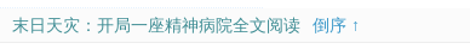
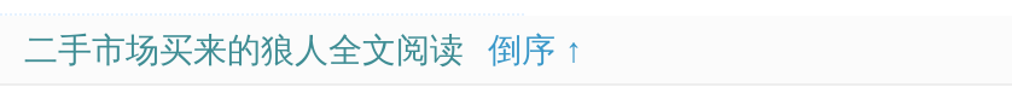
[12,16,300,35] 末日天灾：开局一座精神病院全文阅读 -> [24,31,464,70] 二手市场买来的狼人全文阅读

